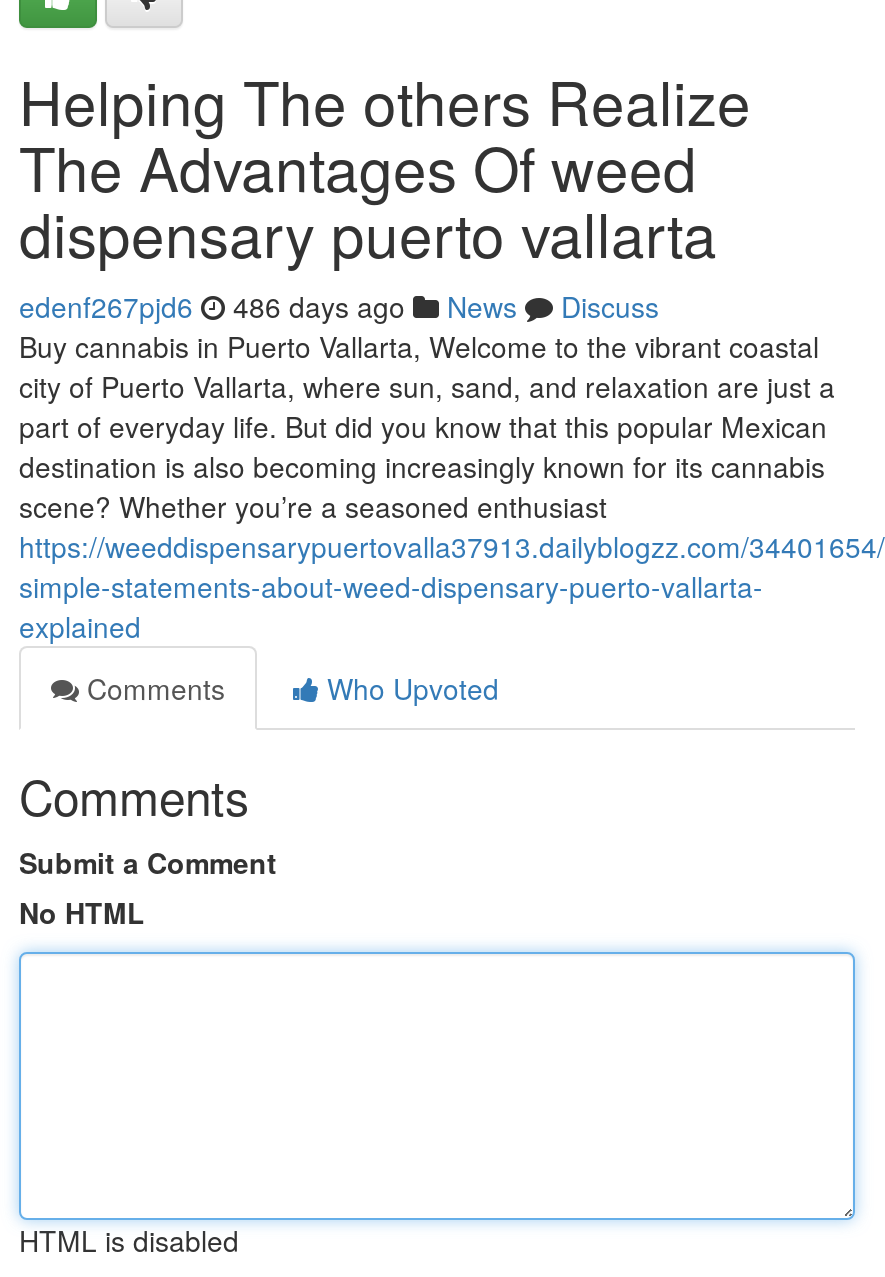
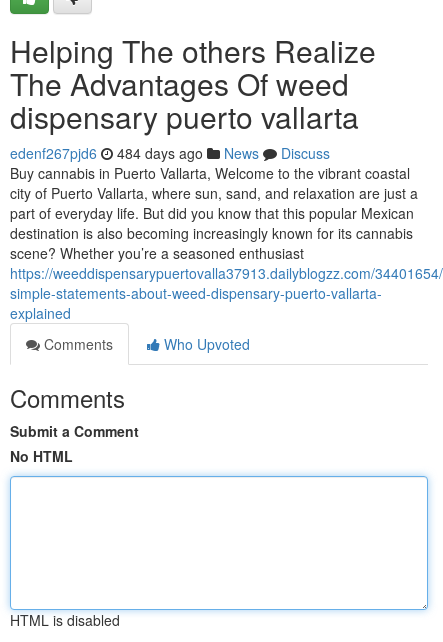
[19,286,659,326] edenf267pjd6 486 days ago News Discuss -> [10,143,330,163] edenf267pjd6 484 days ago News Discuss

